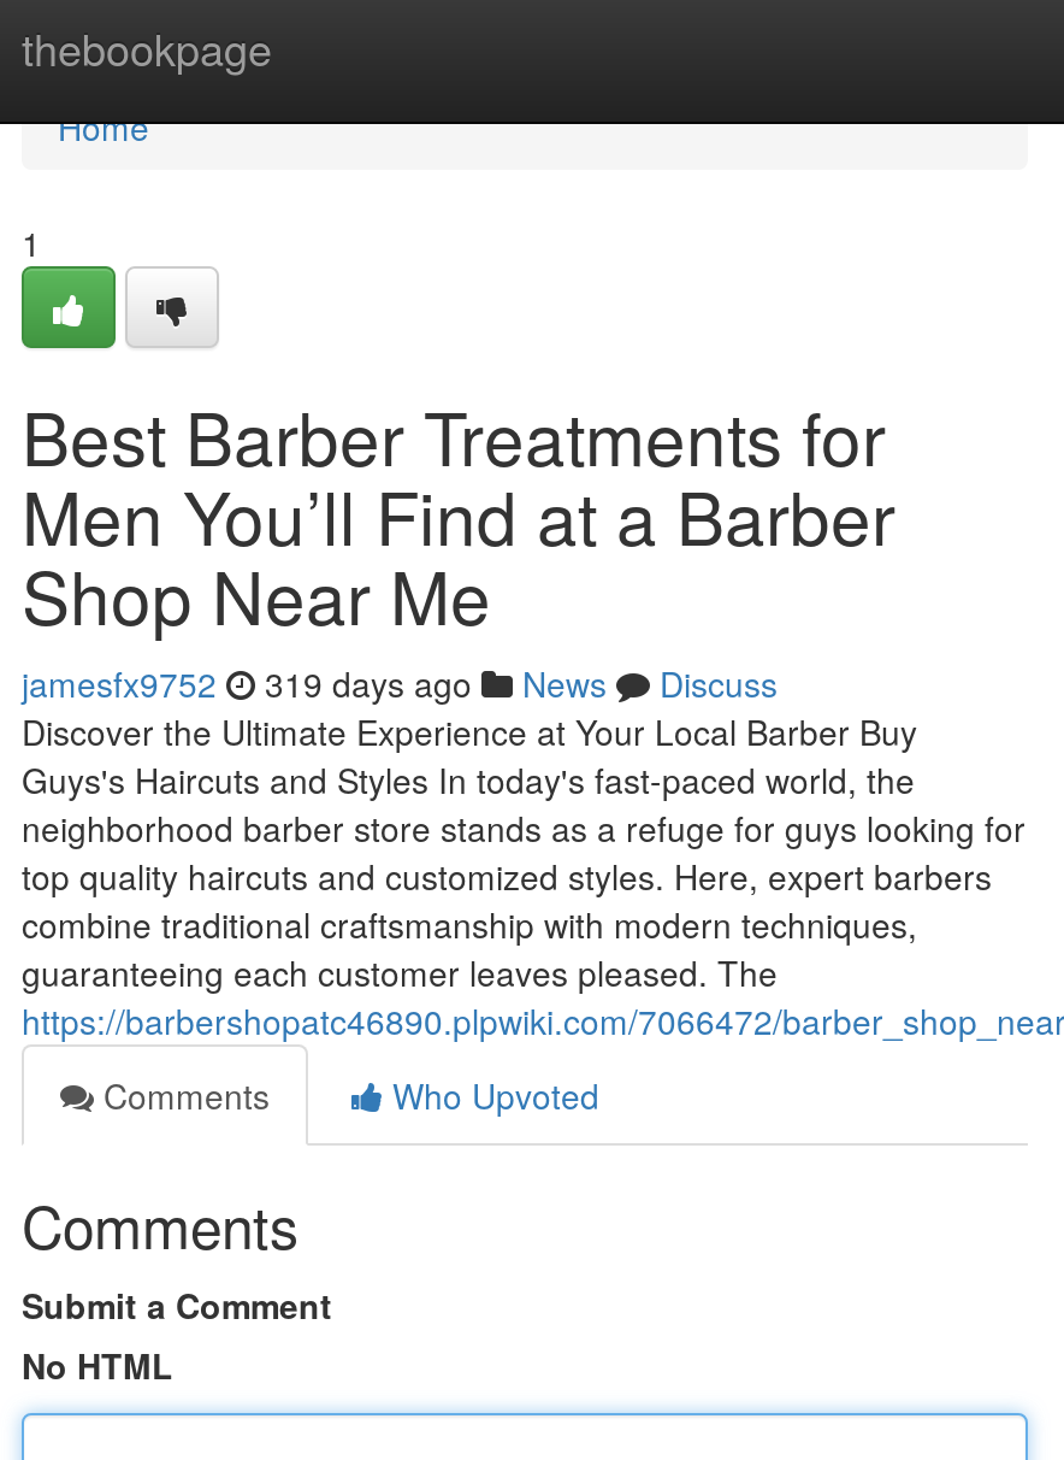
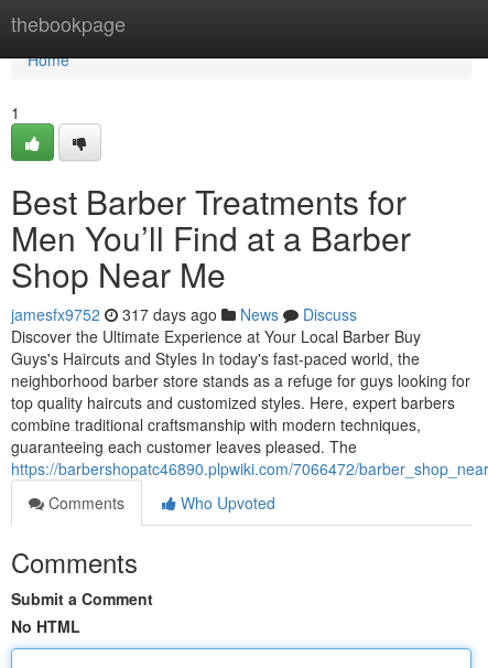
[22,659,778,707] jamesfx9752 319 days ago News Discuss -> [11,303,357,325] jamesfx9752 317 days ago News Discuss

